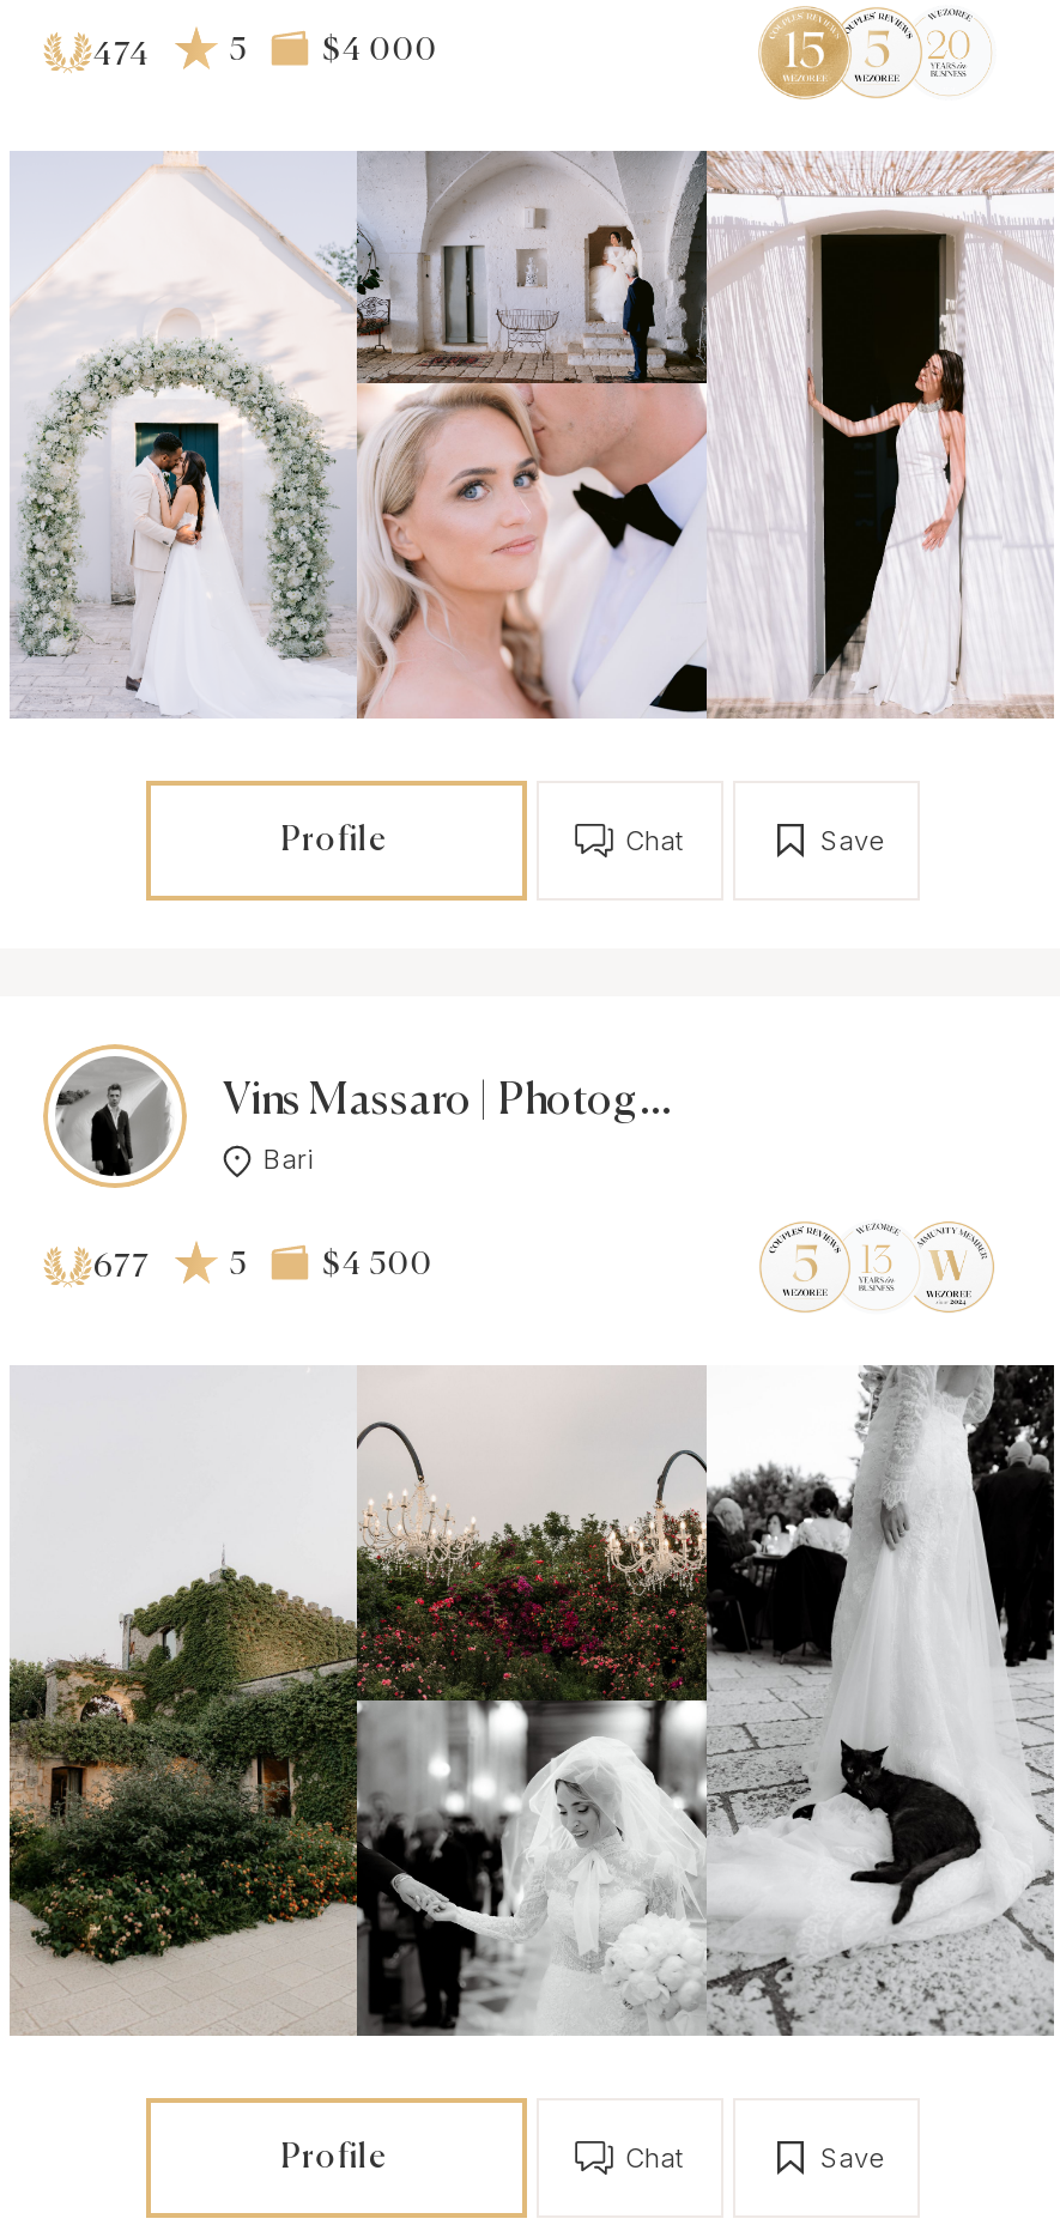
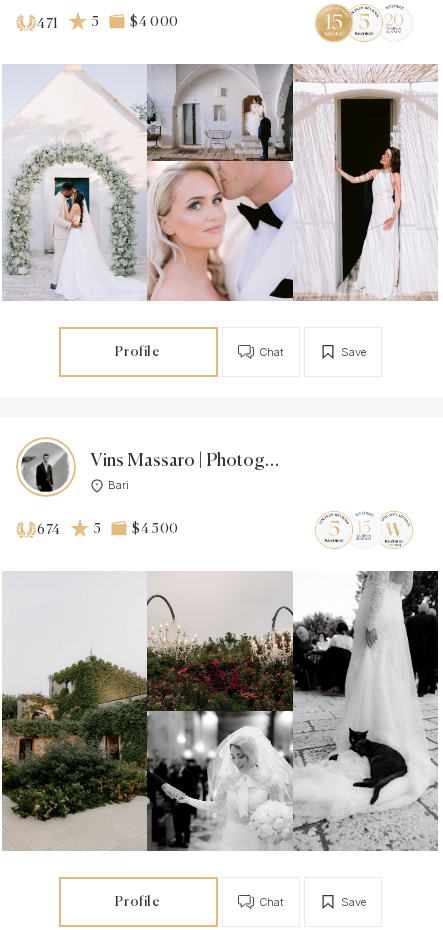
[93,40,150,71] 474 -> [37,17,59,30] 471
[93,1253,150,1284] 677 -> [37,524,61,537] 674

